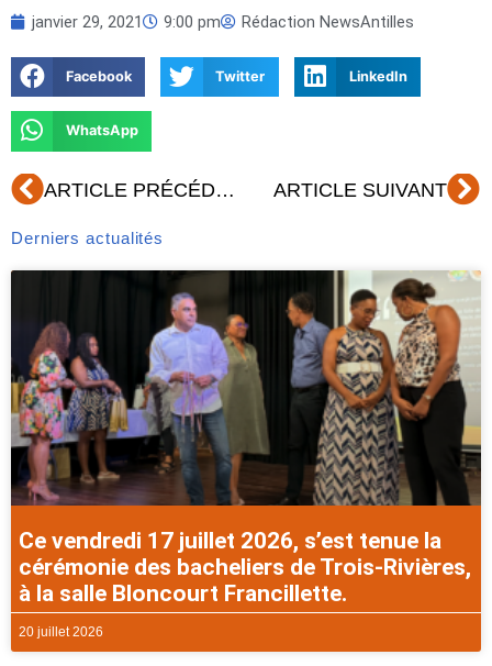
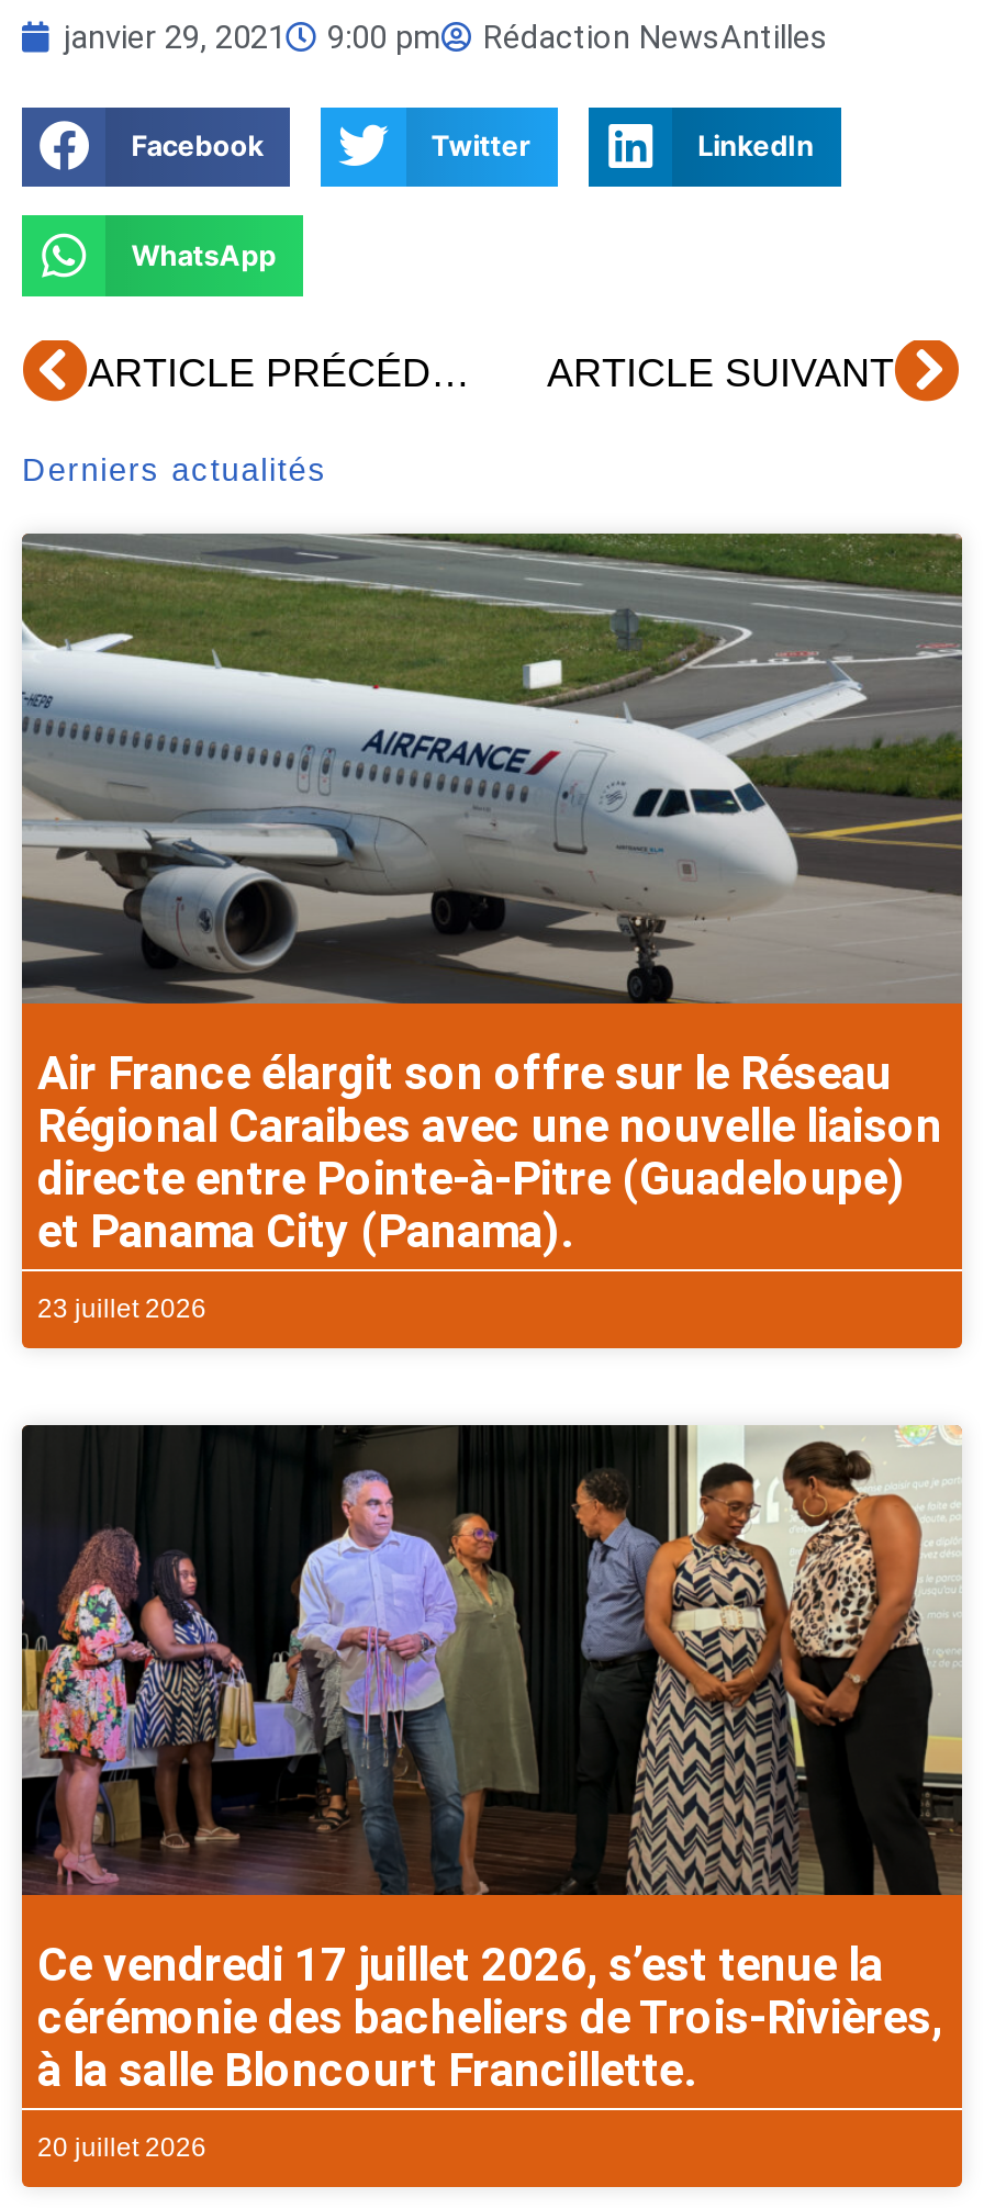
none -> [20,531,964,1323] [image] | Air France élargit son offre sur le Réseau | Régional Caraibes avec une nouvelle liaison | directe entre Pointe-à-Pitre (Guadeloupe) | et Panama City (Panama). | 23 juillet 2026

